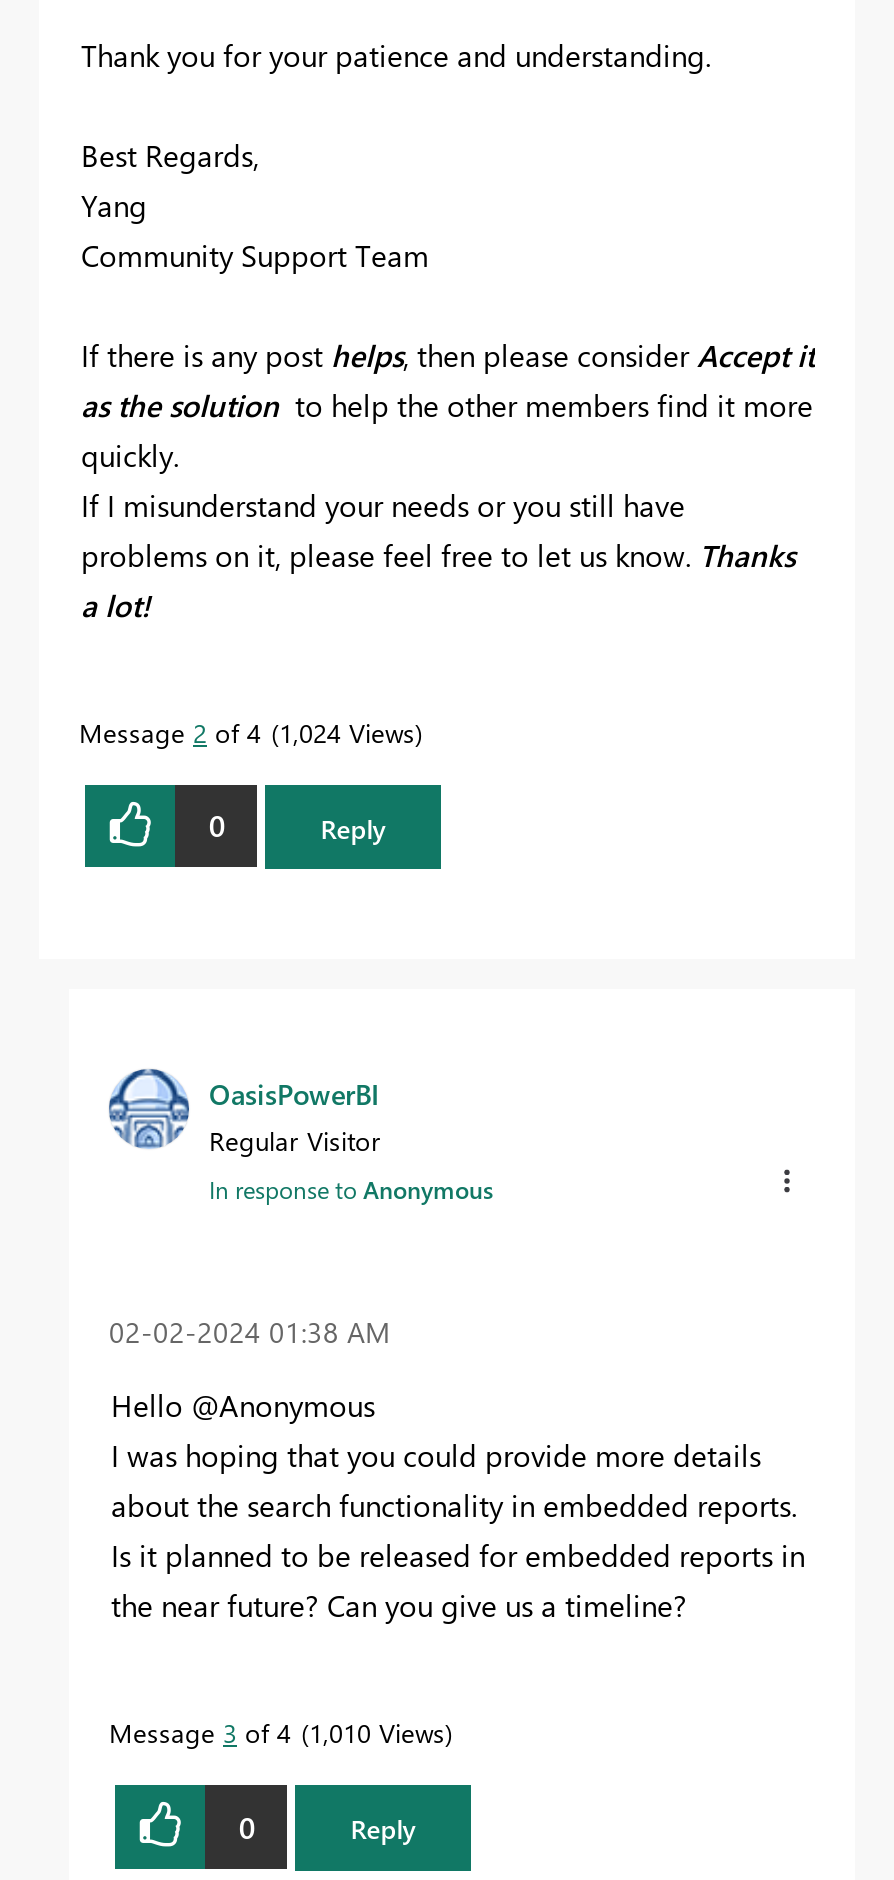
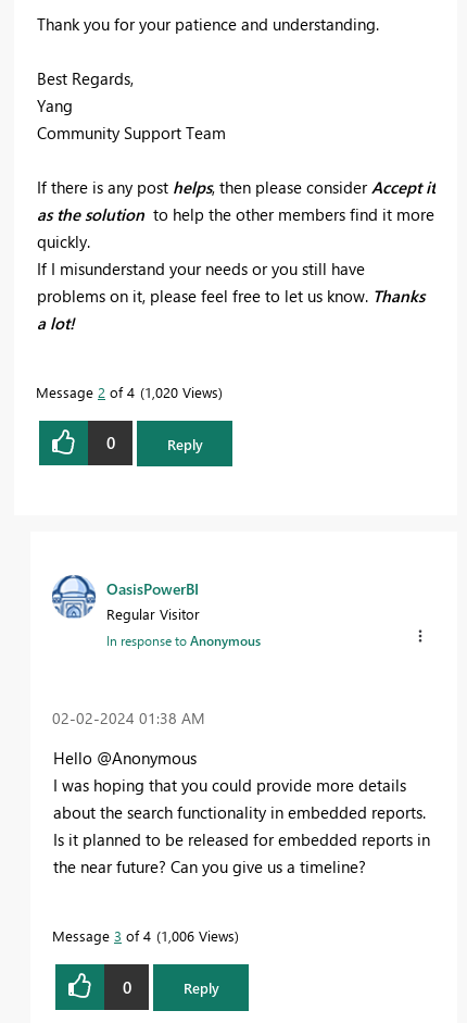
[79,715,415,749] Message 2 of 4 1,024 Views -> [36,383,218,401] Message 2 of 4 1,020 Views
[109,1716,445,1750] Message 3 of 4 1,010 Views -> [52,927,235,945] Message 3 of 4 1,006 Views

